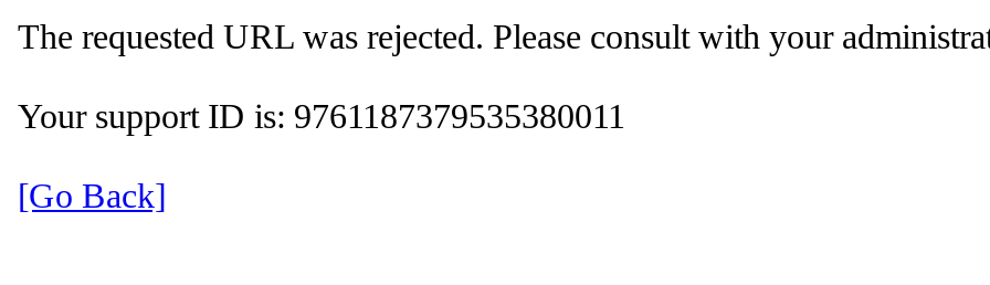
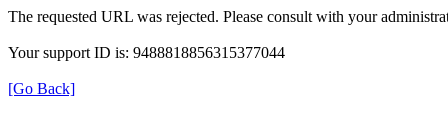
[18,97,625,135] Your support ID is: 9761187379535380011 -> [8,44,285,61] Your support ID is: 9488818856315377044

